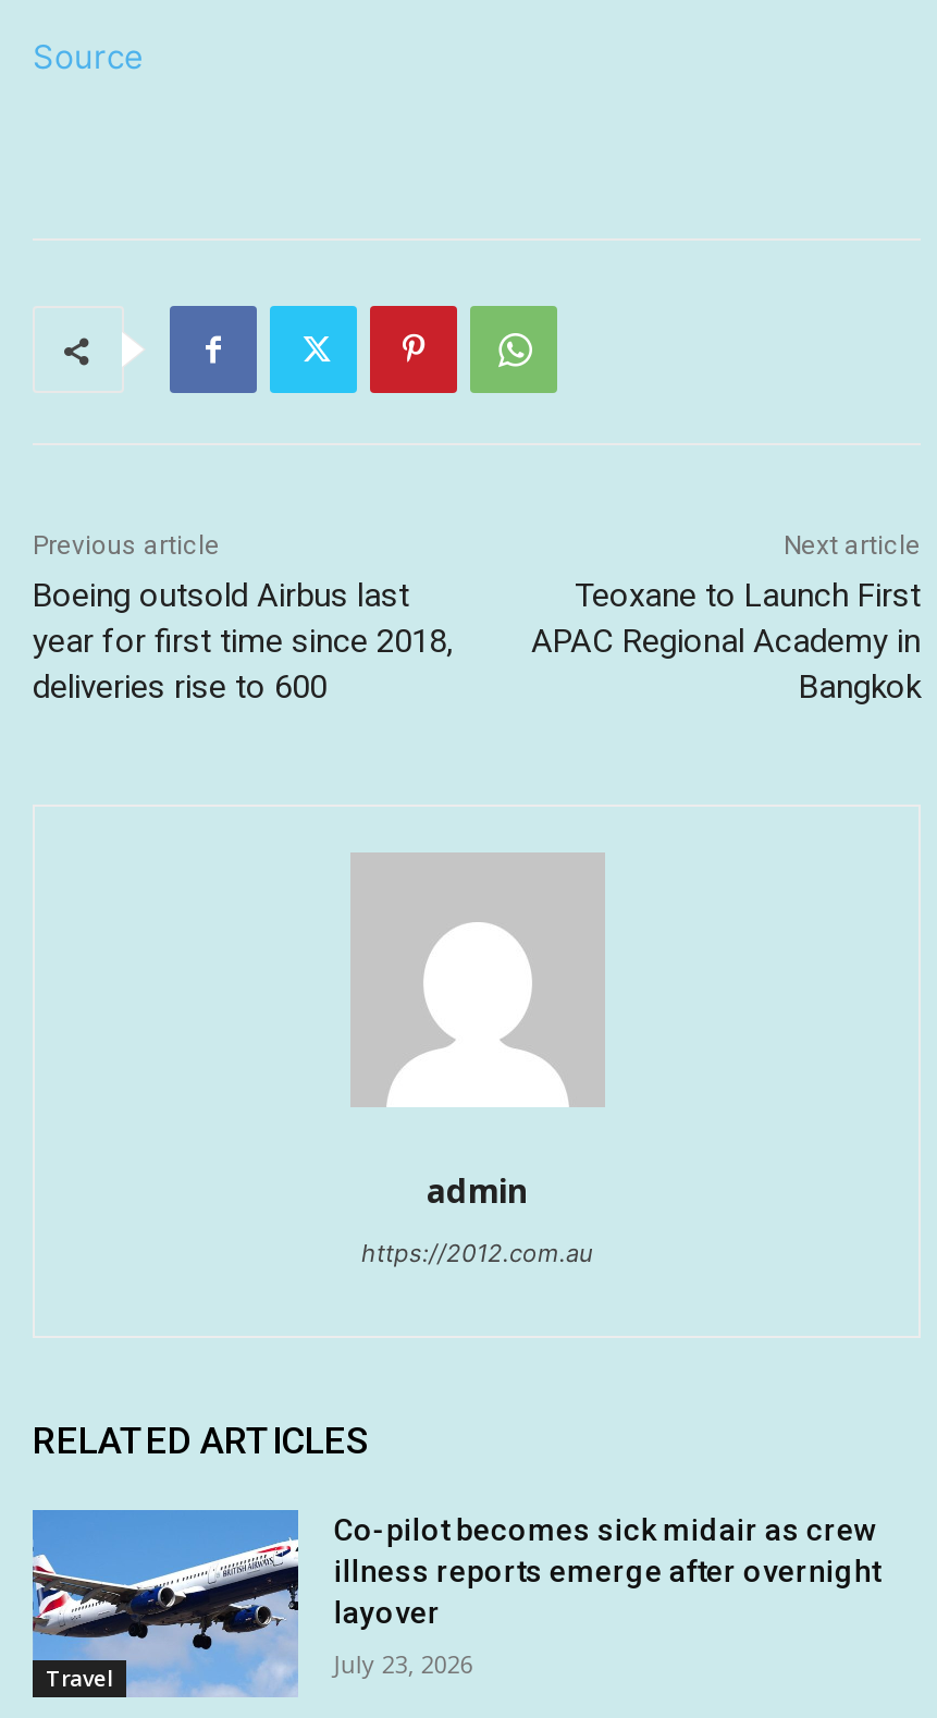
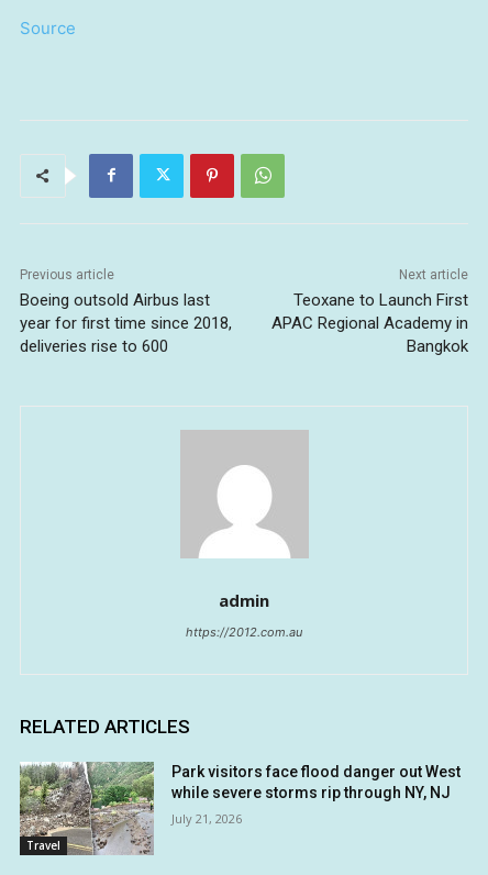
[30,1509,880,1698] [image] | Co-pilot becomes sick midair as crew | illness reports emerge after overnight | layover -> [19,761,461,856] [image] | Park visitors face flood danger out West | while severe storms rip through NY, NJ
[334,1647,473,1680] July 23, 2026 -> [172,810,242,826] July 21, 2026

